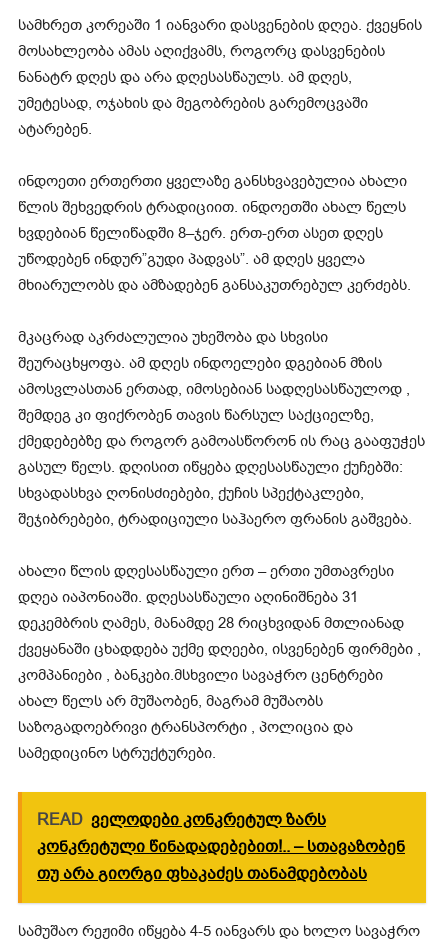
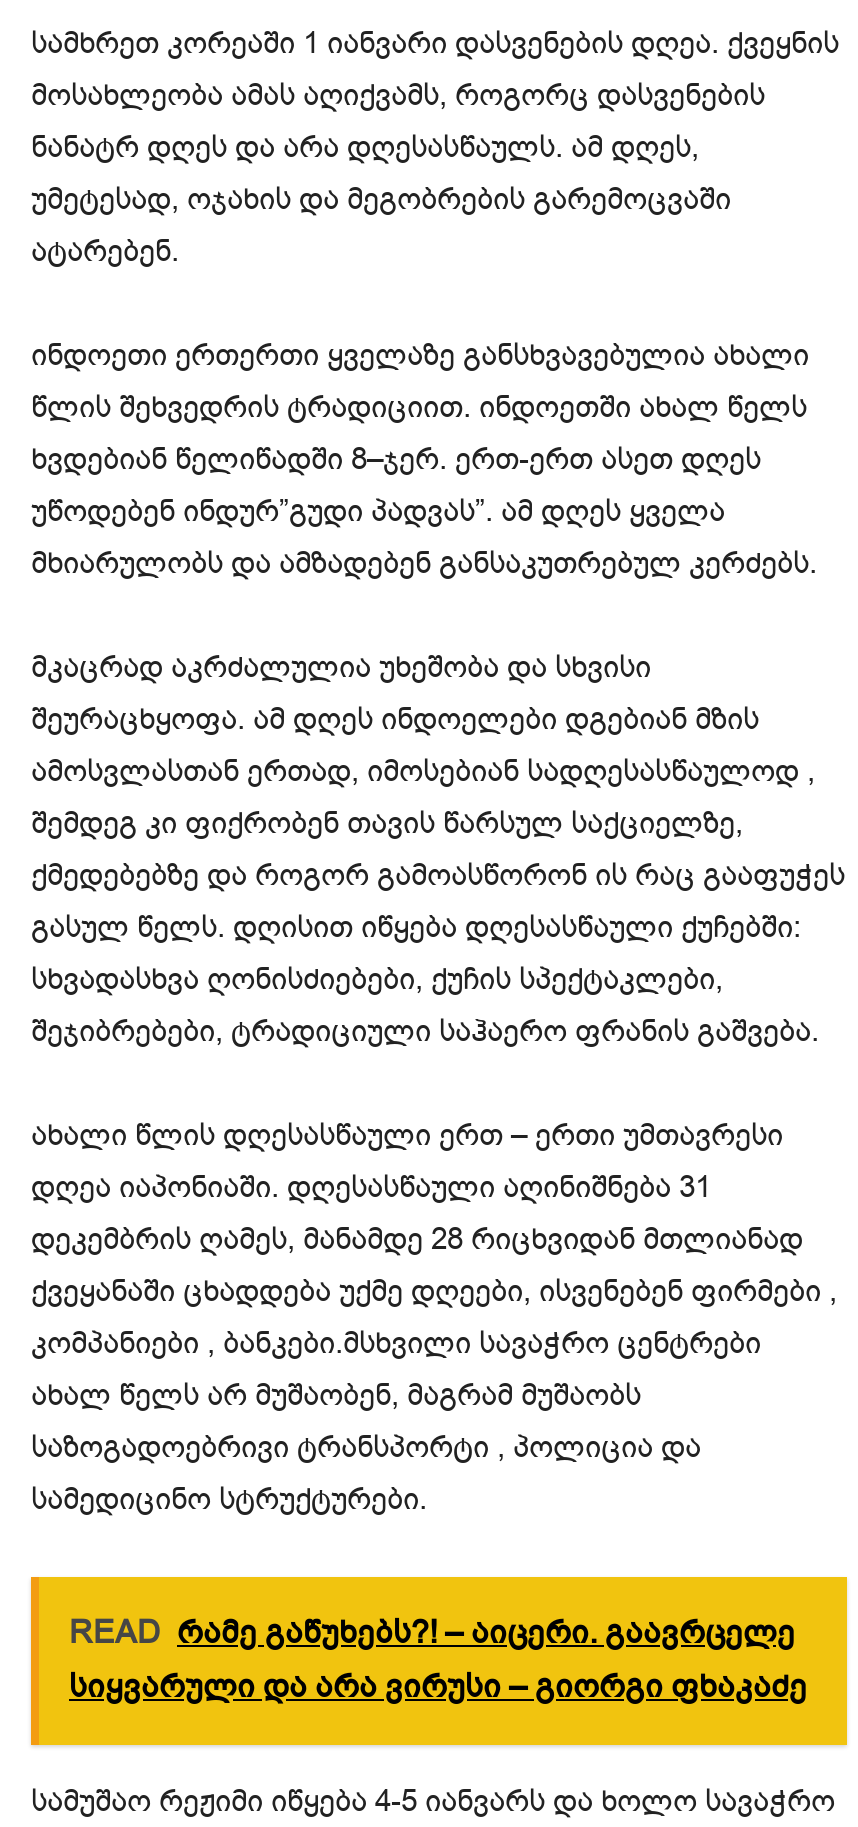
[37,809,405,885] READ ველოდები კონკრეტულ ზარს | კონკრეტული წინადადებებით!.. – სთავაზობენ | თუ არა გიორგი ფხაკაძეს თანამდებობას -> [69,1610,807,1708] READ რამე გაწუხებს?! – აიცერი. გაავრცელე | სიყვარული და არა ვირუსი – გიორგი ფხაკაძე

